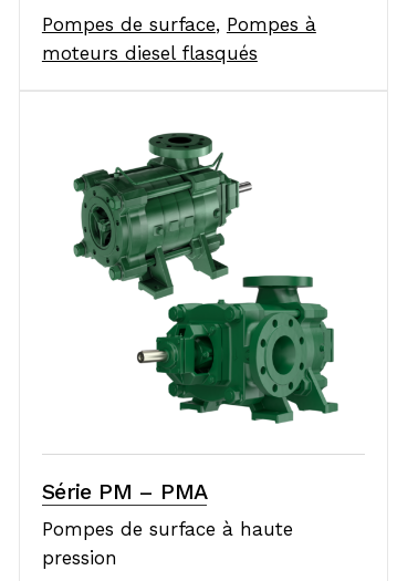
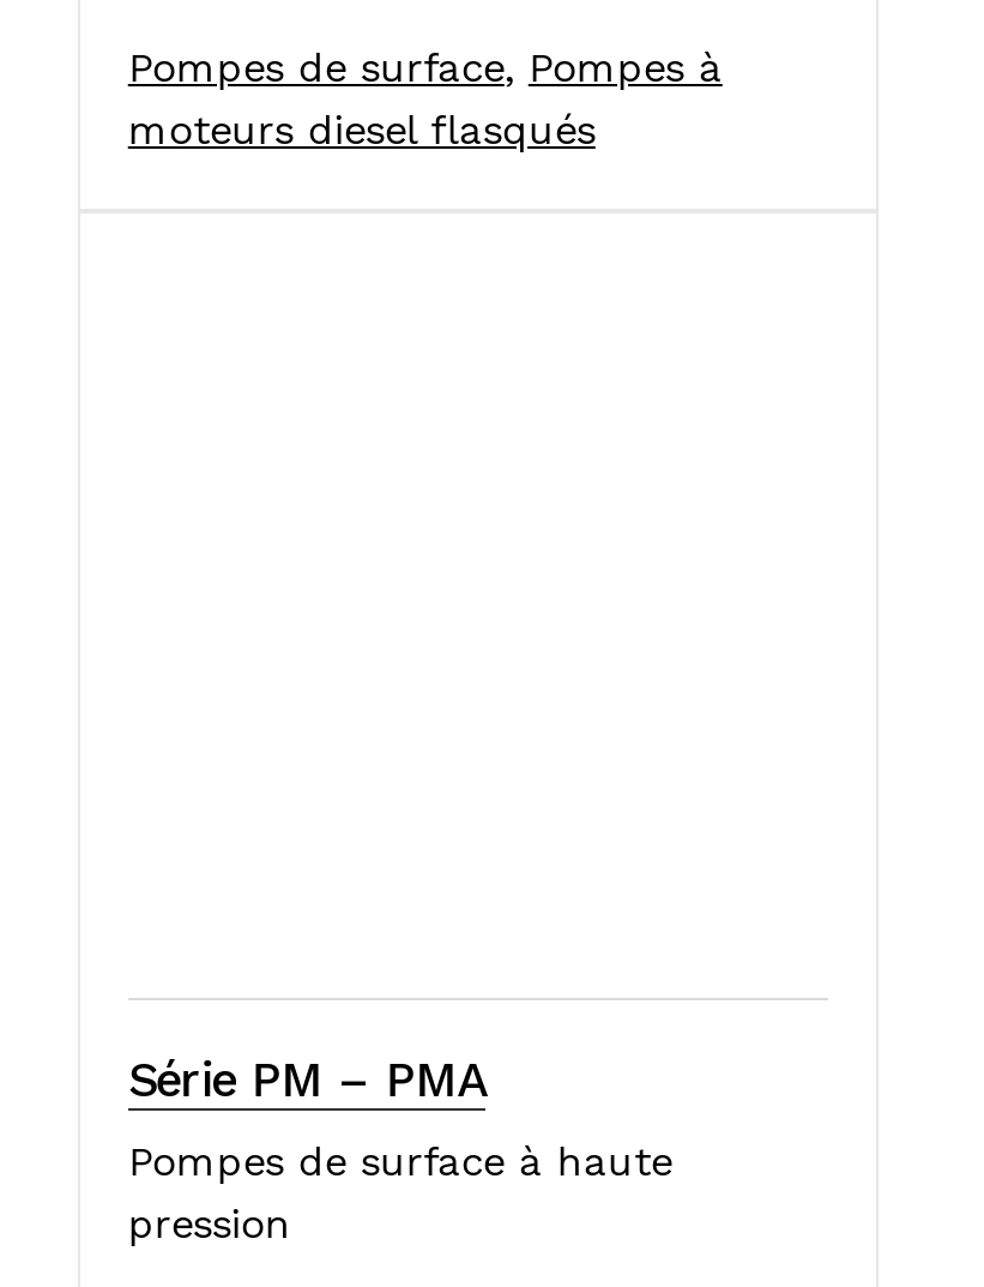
[73,132,339,425] [image] -> none

